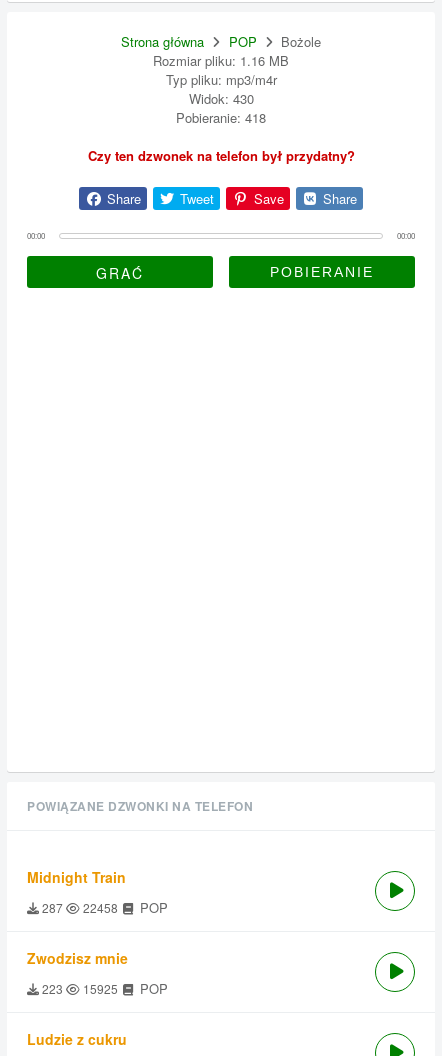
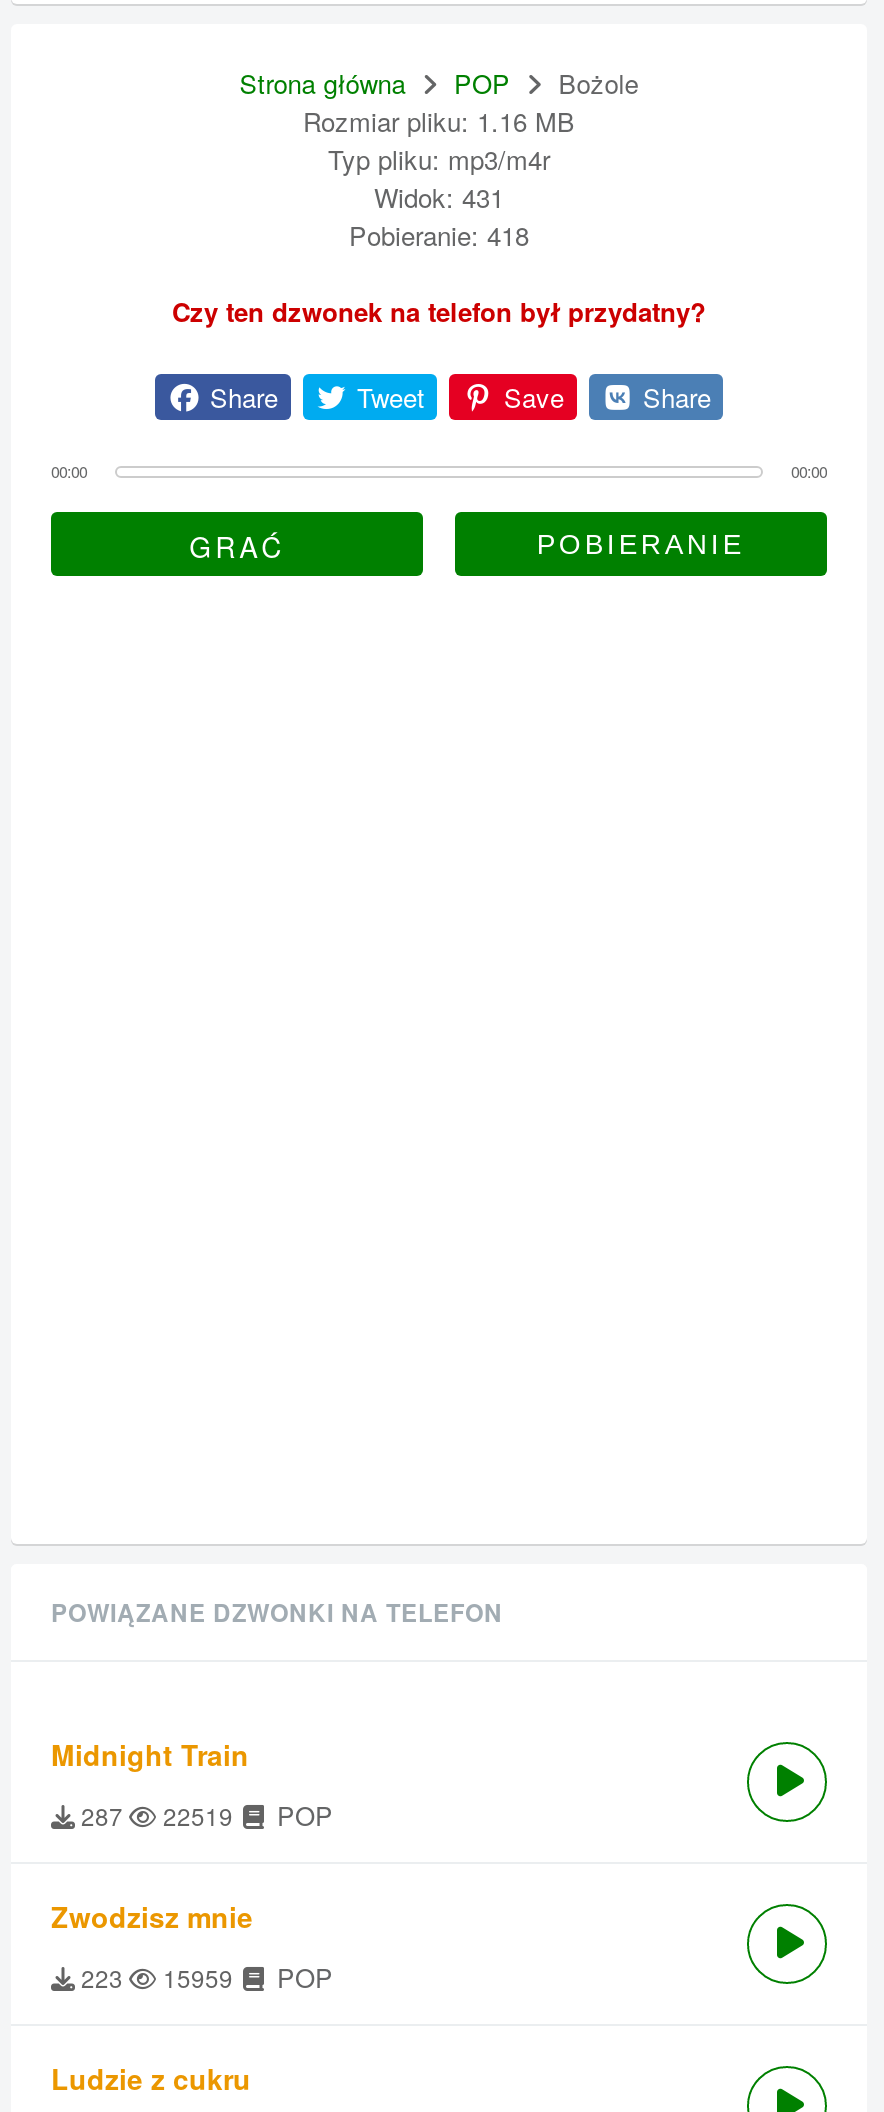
[188,89,253,108] Widok: 430 -> [374,178,504,216] Widok: 431
[39,898,168,917] 287 22458 POP -> [75,1796,333,1834] 287 22519 POP
[39,979,168,998] 223 15925 POP -> [75,1958,333,1996] 223 15959 POP

